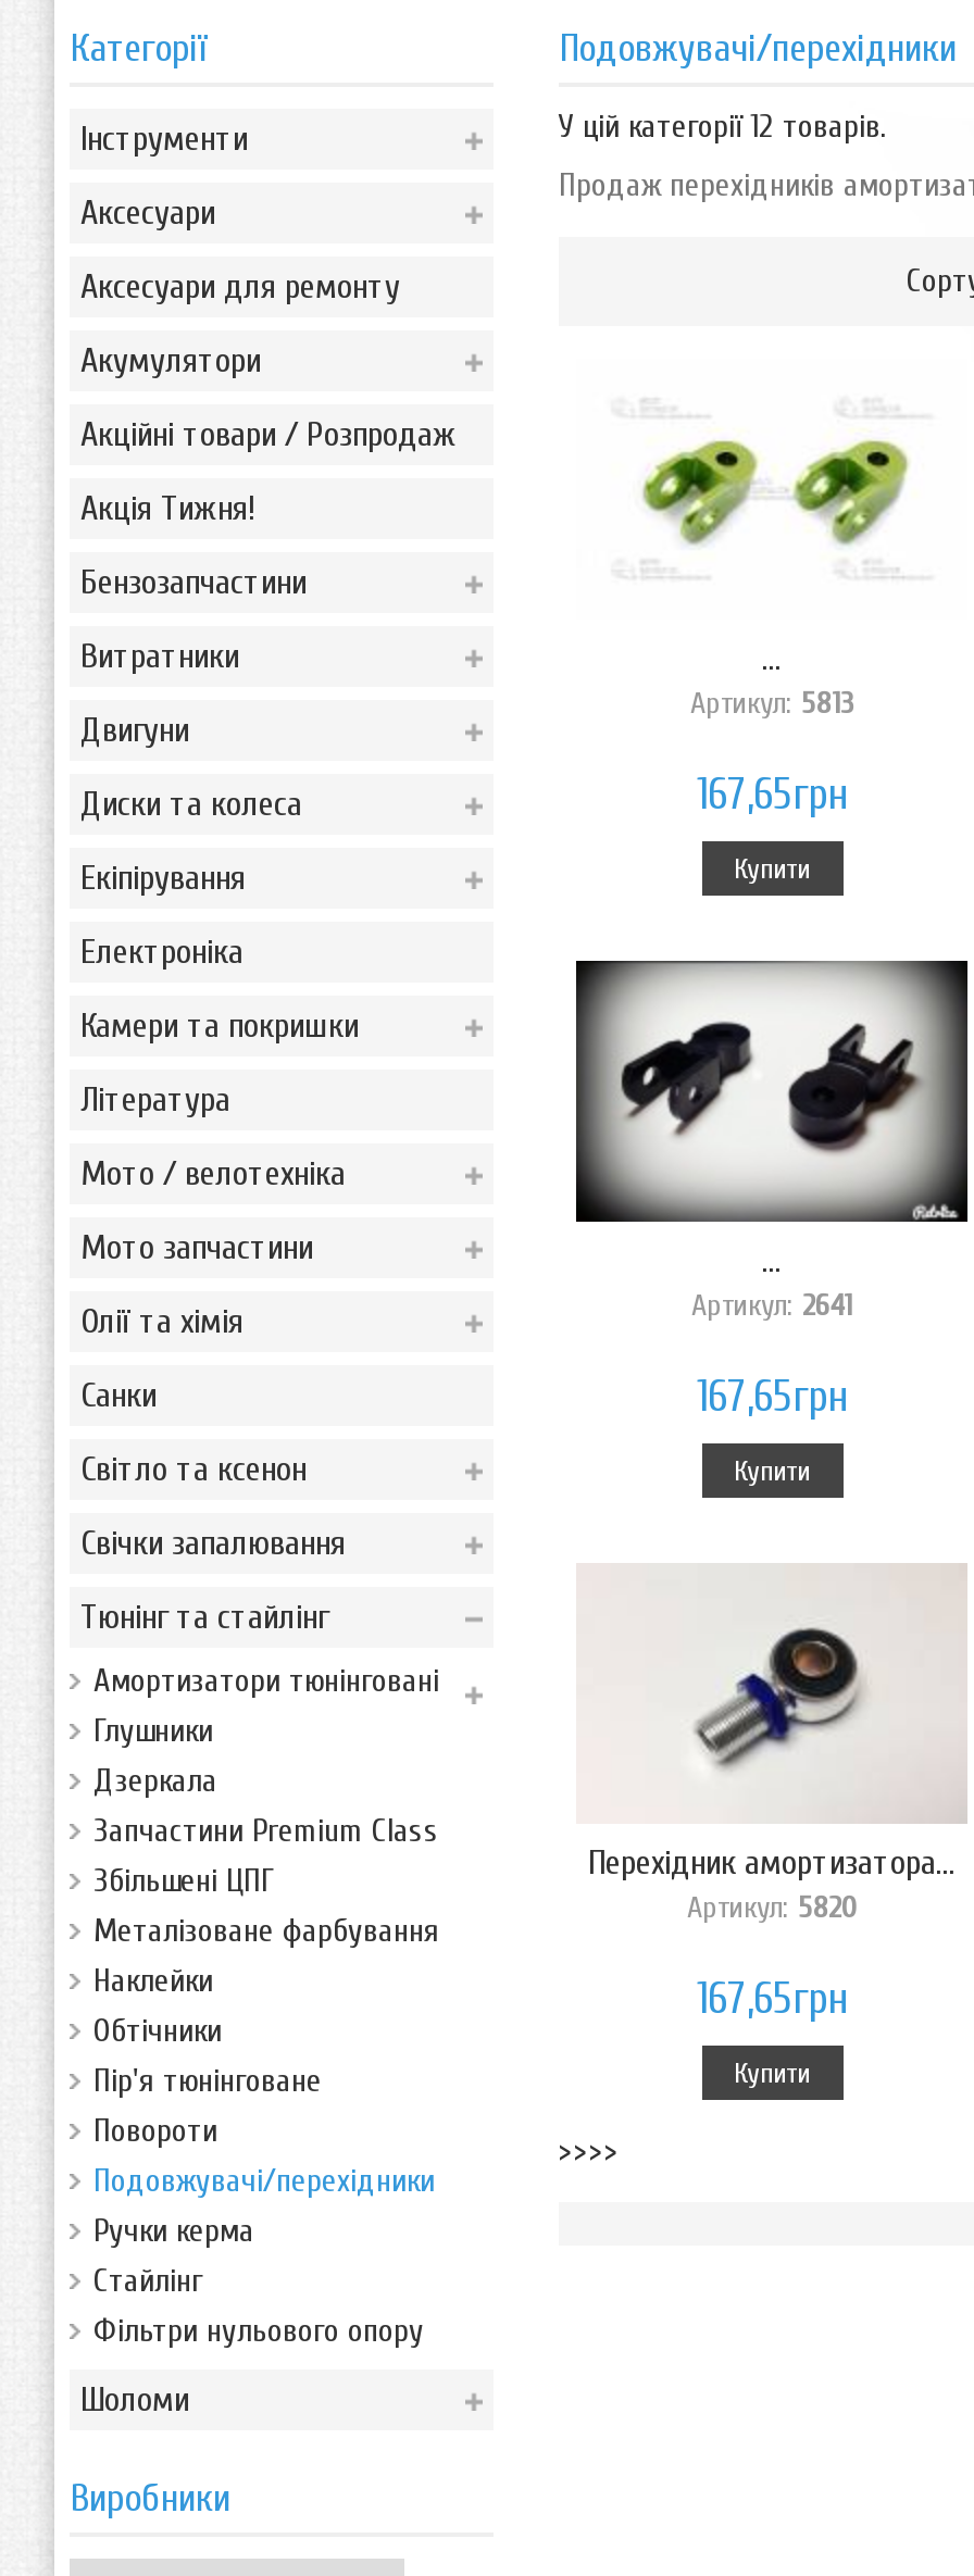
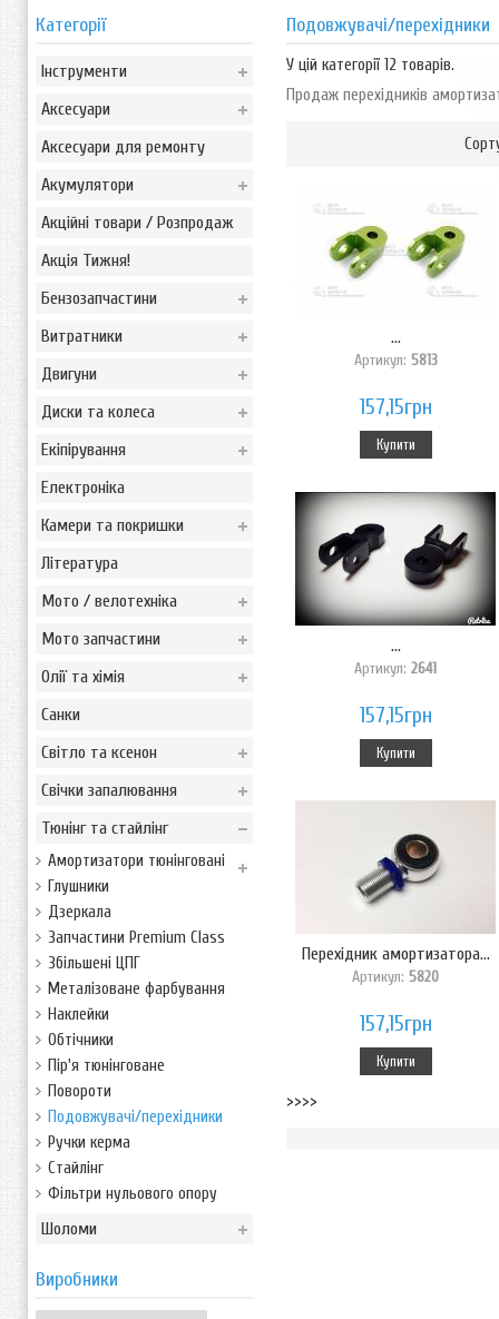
[697,770,847,820] 167,65грн -> [359,394,432,420] 157,15грн
[697,1372,847,1422] 167,65грн -> [359,702,432,728] 157,15грн
[697,1974,847,2024] 167,65грн -> [359,1011,432,1036] 157,15грн

